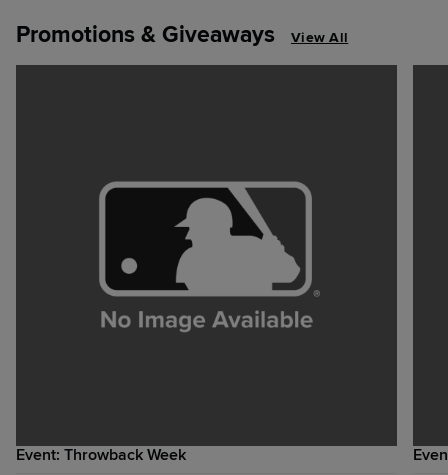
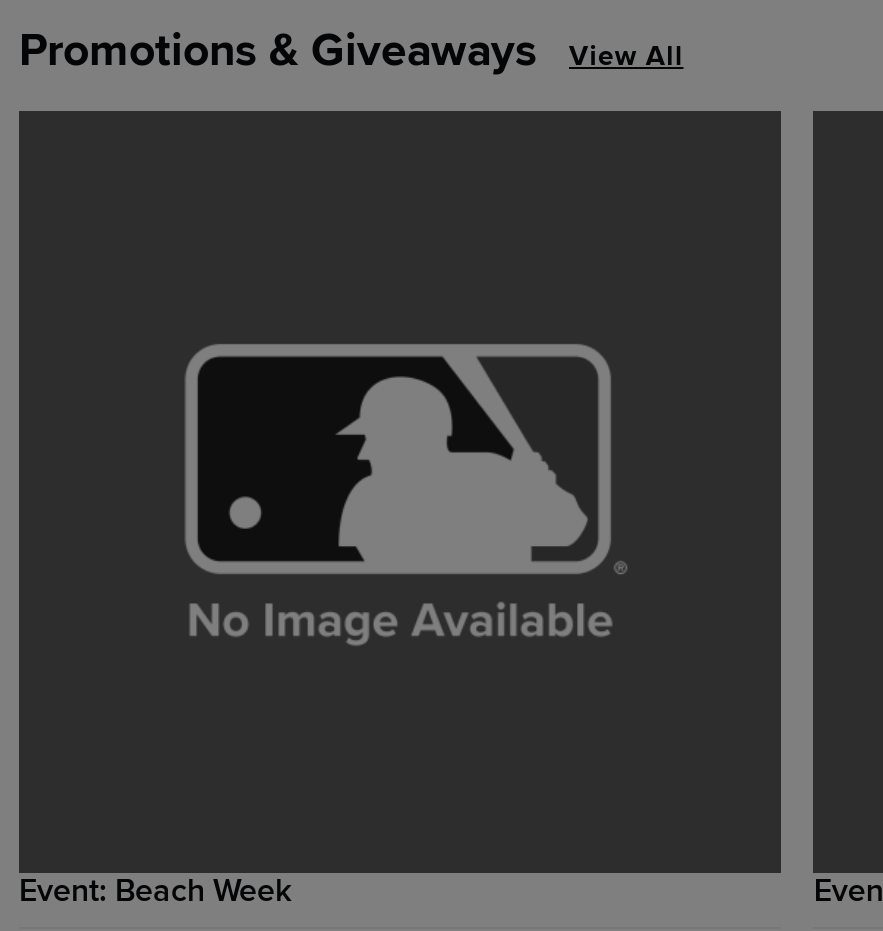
[16,445,186,465] Event: Throwback Week -> [19,871,291,911] Event: Beach Week

